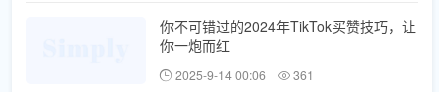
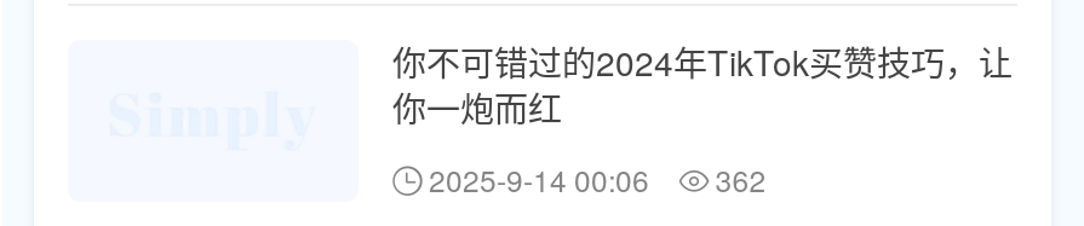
[175,66,314,83] 2025-9-14 00:06 361 -> [429,158,766,199] 2025-9-14 00:06 362

